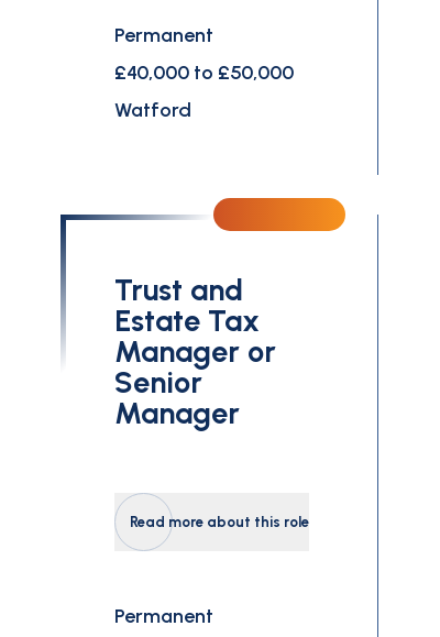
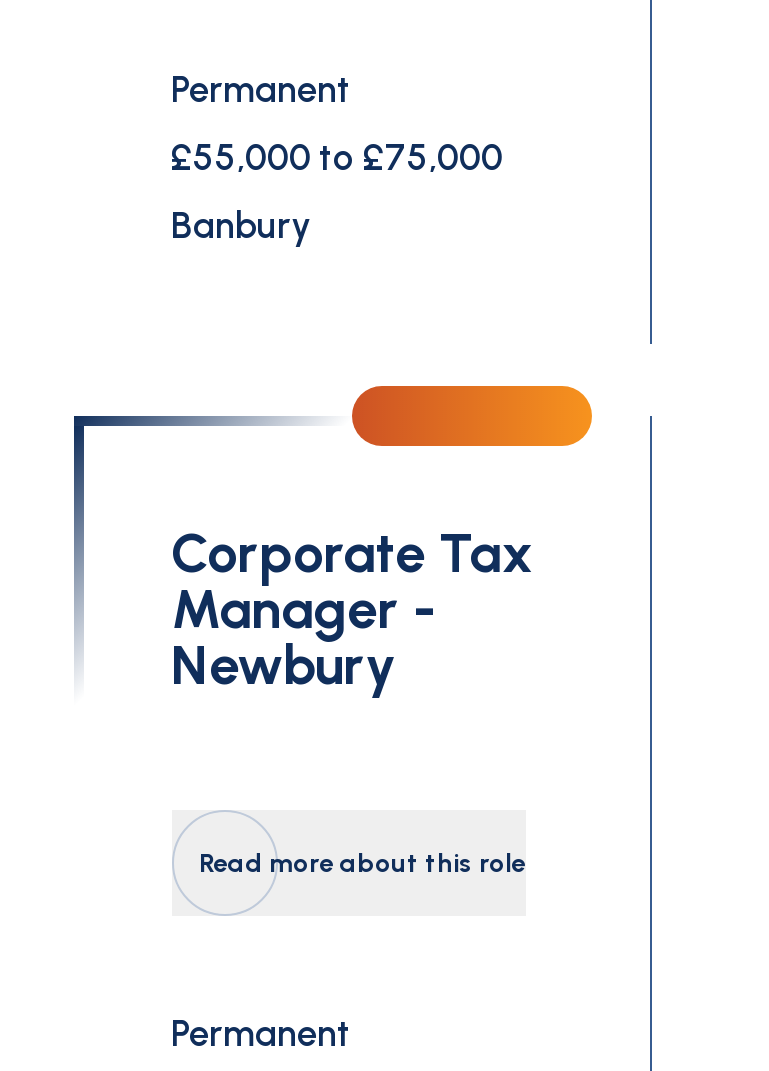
[114,60,293,84] £40,000 to £50,000 -> [171,135,503,179] £55,000 to £75,000
[114,97,191,122] Watford -> [171,203,311,247] Banbury
[114,271,276,431] Trust and | Estate Tax | Manager or | Senior | Manager -> [171,519,533,697] Corporate Tax | Manager - | Newbury

